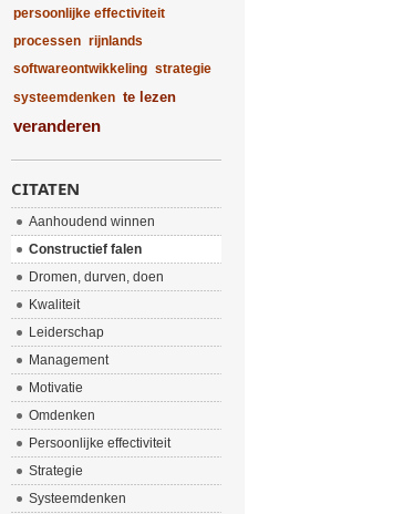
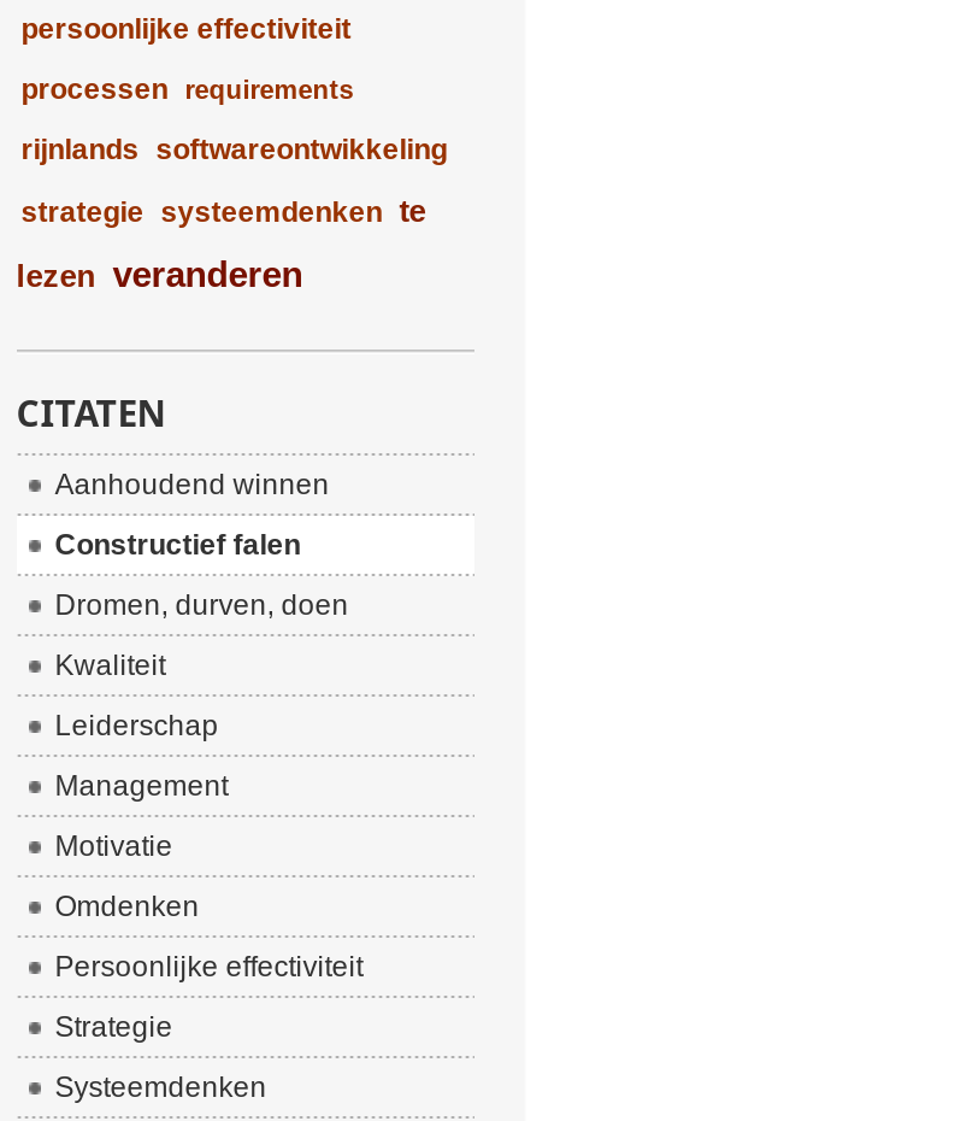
[13,33,142,49] processen rijnlands -> [21,72,353,106] processen requirements
[13,61,211,76] softwareontwikkeling strategie -> [21,133,447,166] rijnlands softwareontwikkeling
[13,89,176,105] systeemdenken te lezen -> [21,193,426,229] strategie systeemdenken te
[13,116,100,135] veranderen -> [16,253,303,294] lezen veranderen

